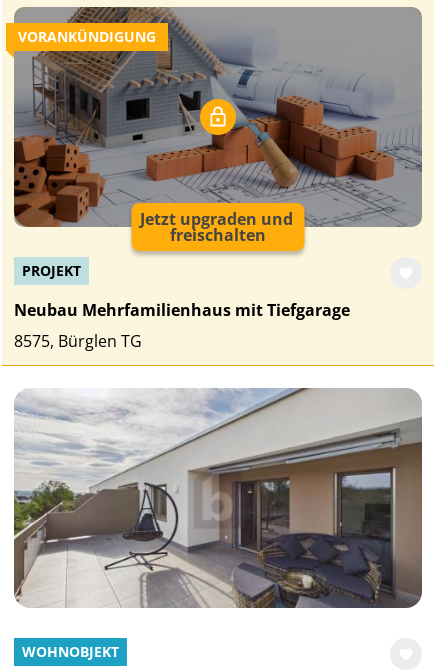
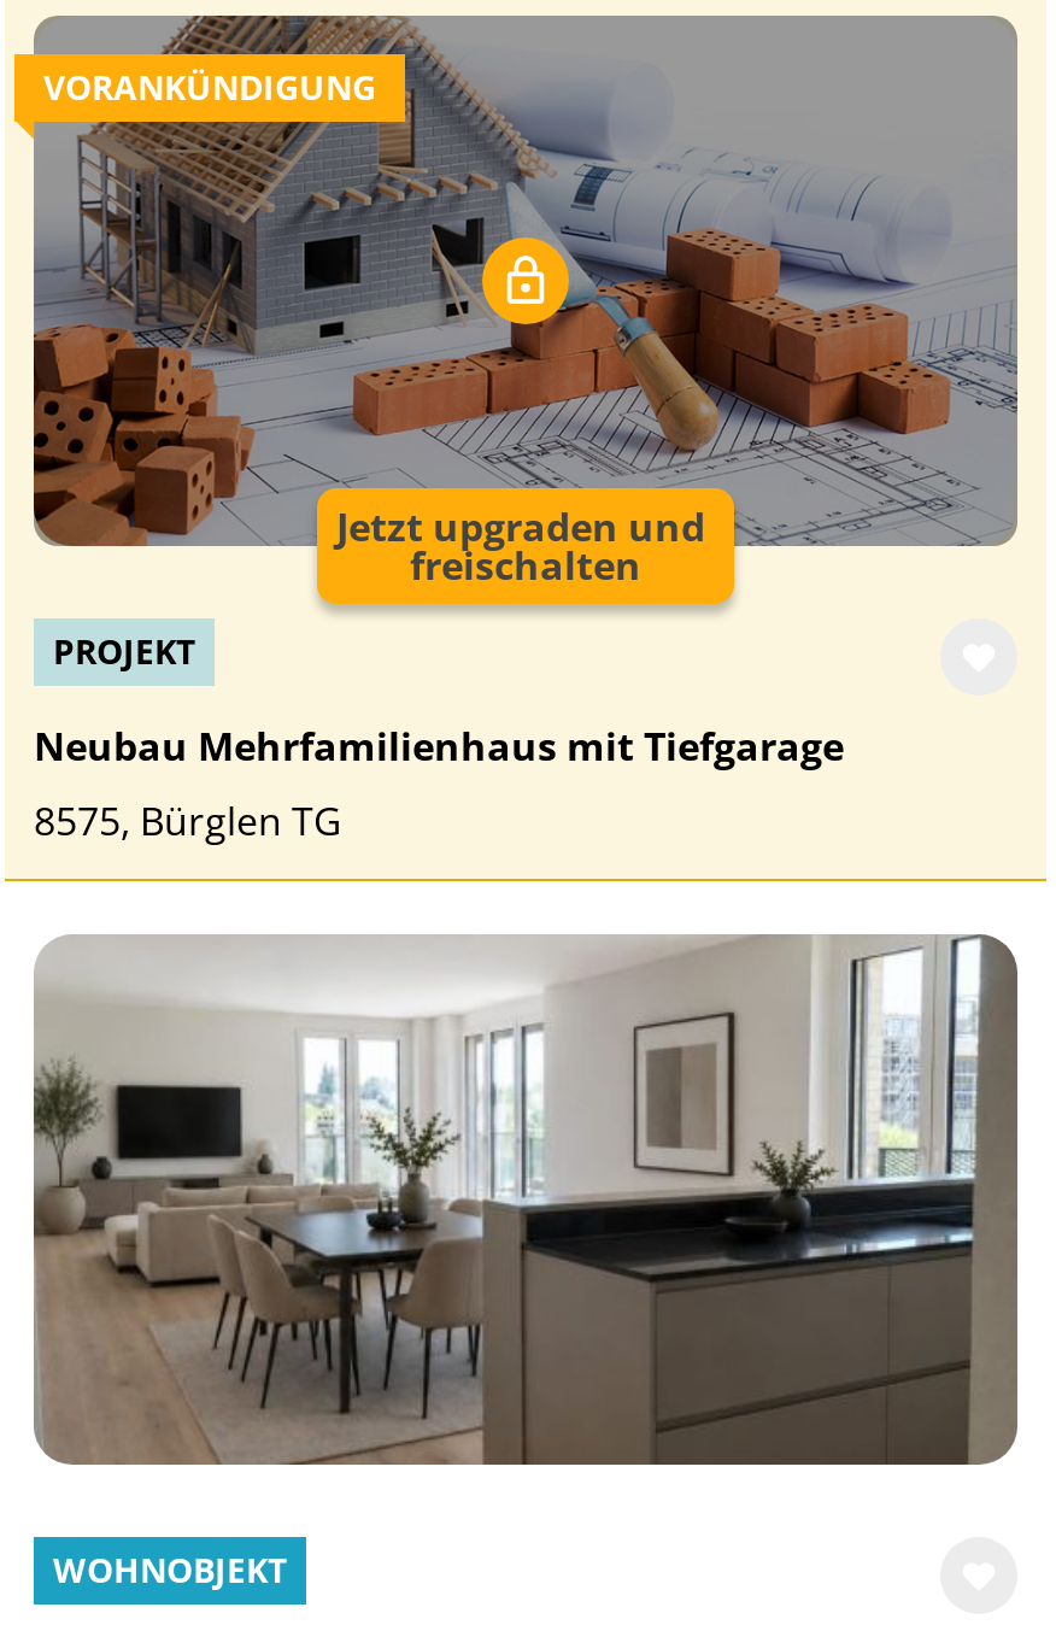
[14,388,422,608] [image] -> [34,934,1017,1465] [image]

